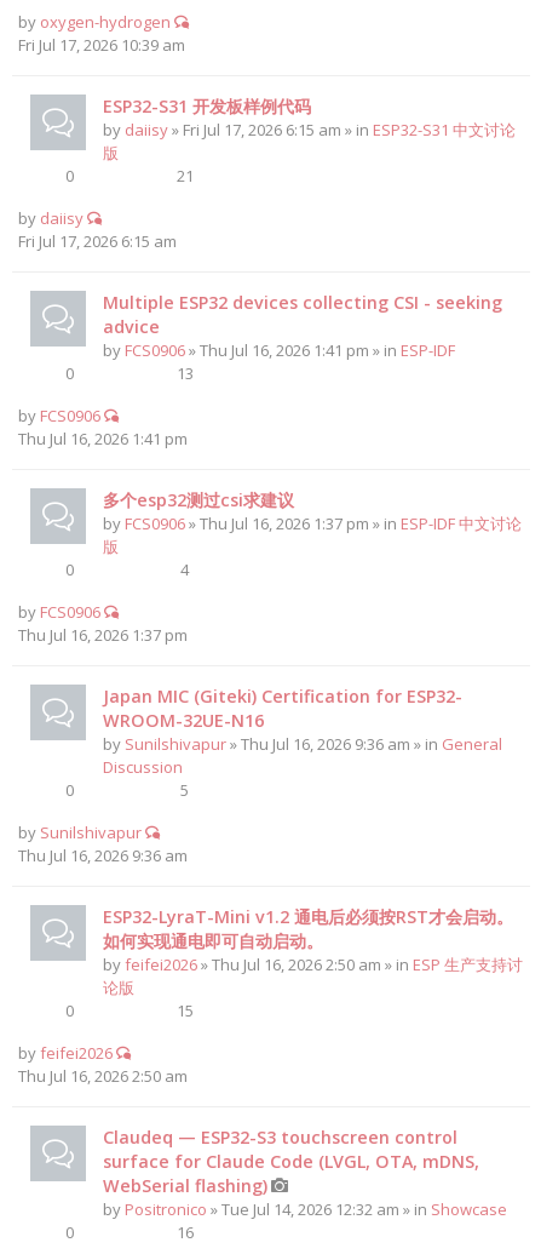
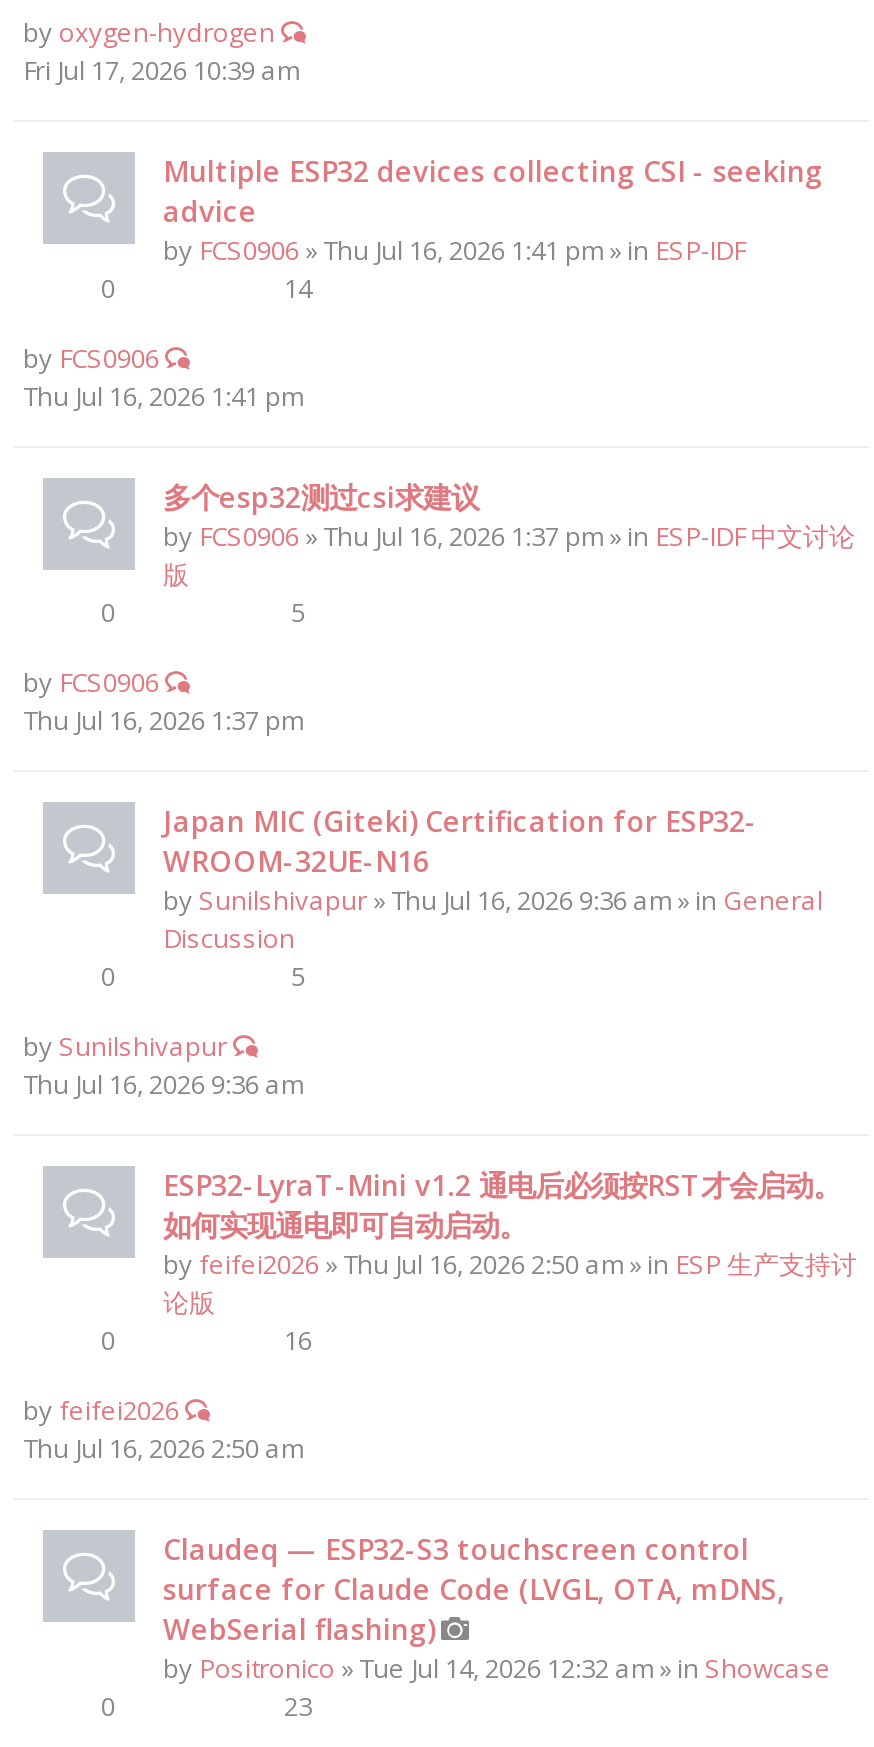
[18,95,516,252] ESP32-S31 开发板样例代码 | by daiisy» Fri Jul 17, 2026 6:15 am » in ESP32-S31 中文讨论 | 版 | 0 | 21 | by daiisy | Fri Jul 17, 2026 6:15 am -> none
[176,362,193,384] 13 -> [284,270,312,306] 14
[180,559,189,580] 4 -> [291,594,305,630] 5
[176,1000,193,1021] 15 -> [284,1322,312,1358] 16
[176,1221,193,1243] 16 -> [284,1688,312,1724] 23

